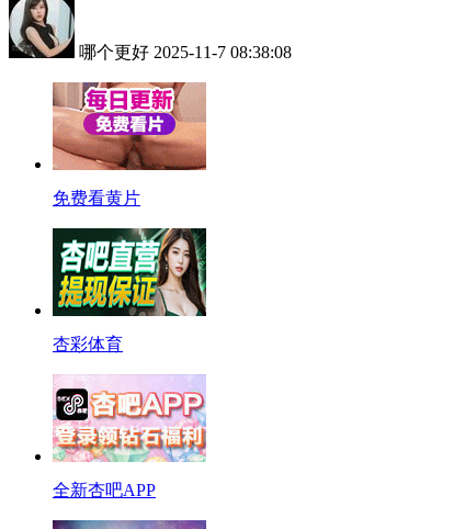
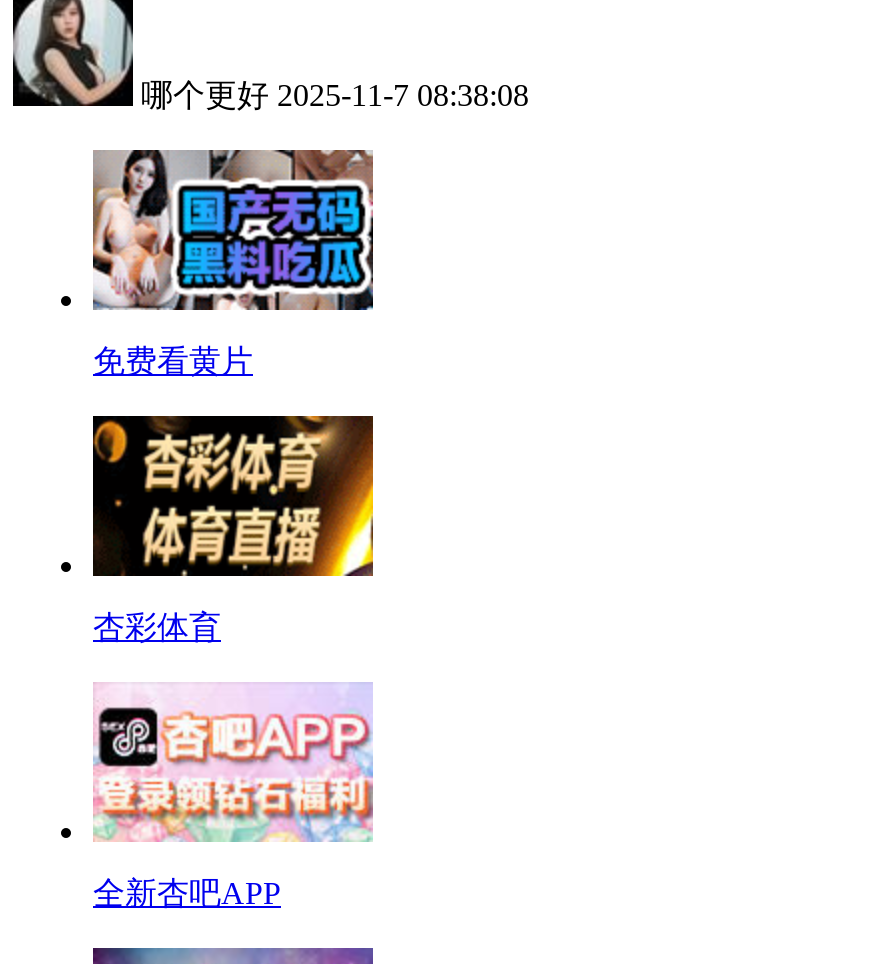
[52,81,207,171] [image] -> [91,148,375,312] [image]
[53,227,207,317] [image] -> [93,414,375,578] [image]

